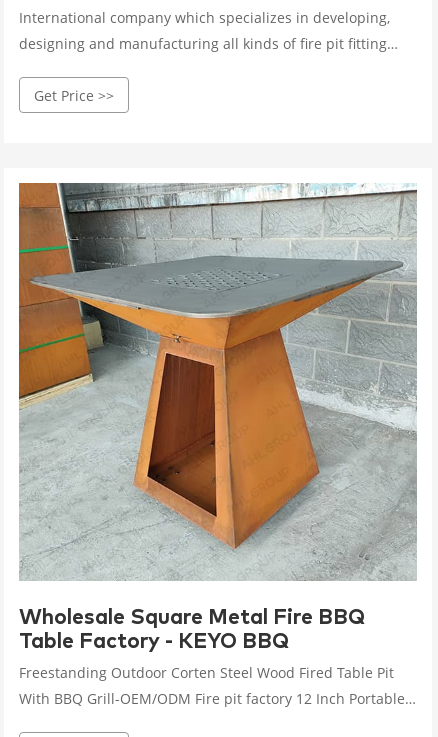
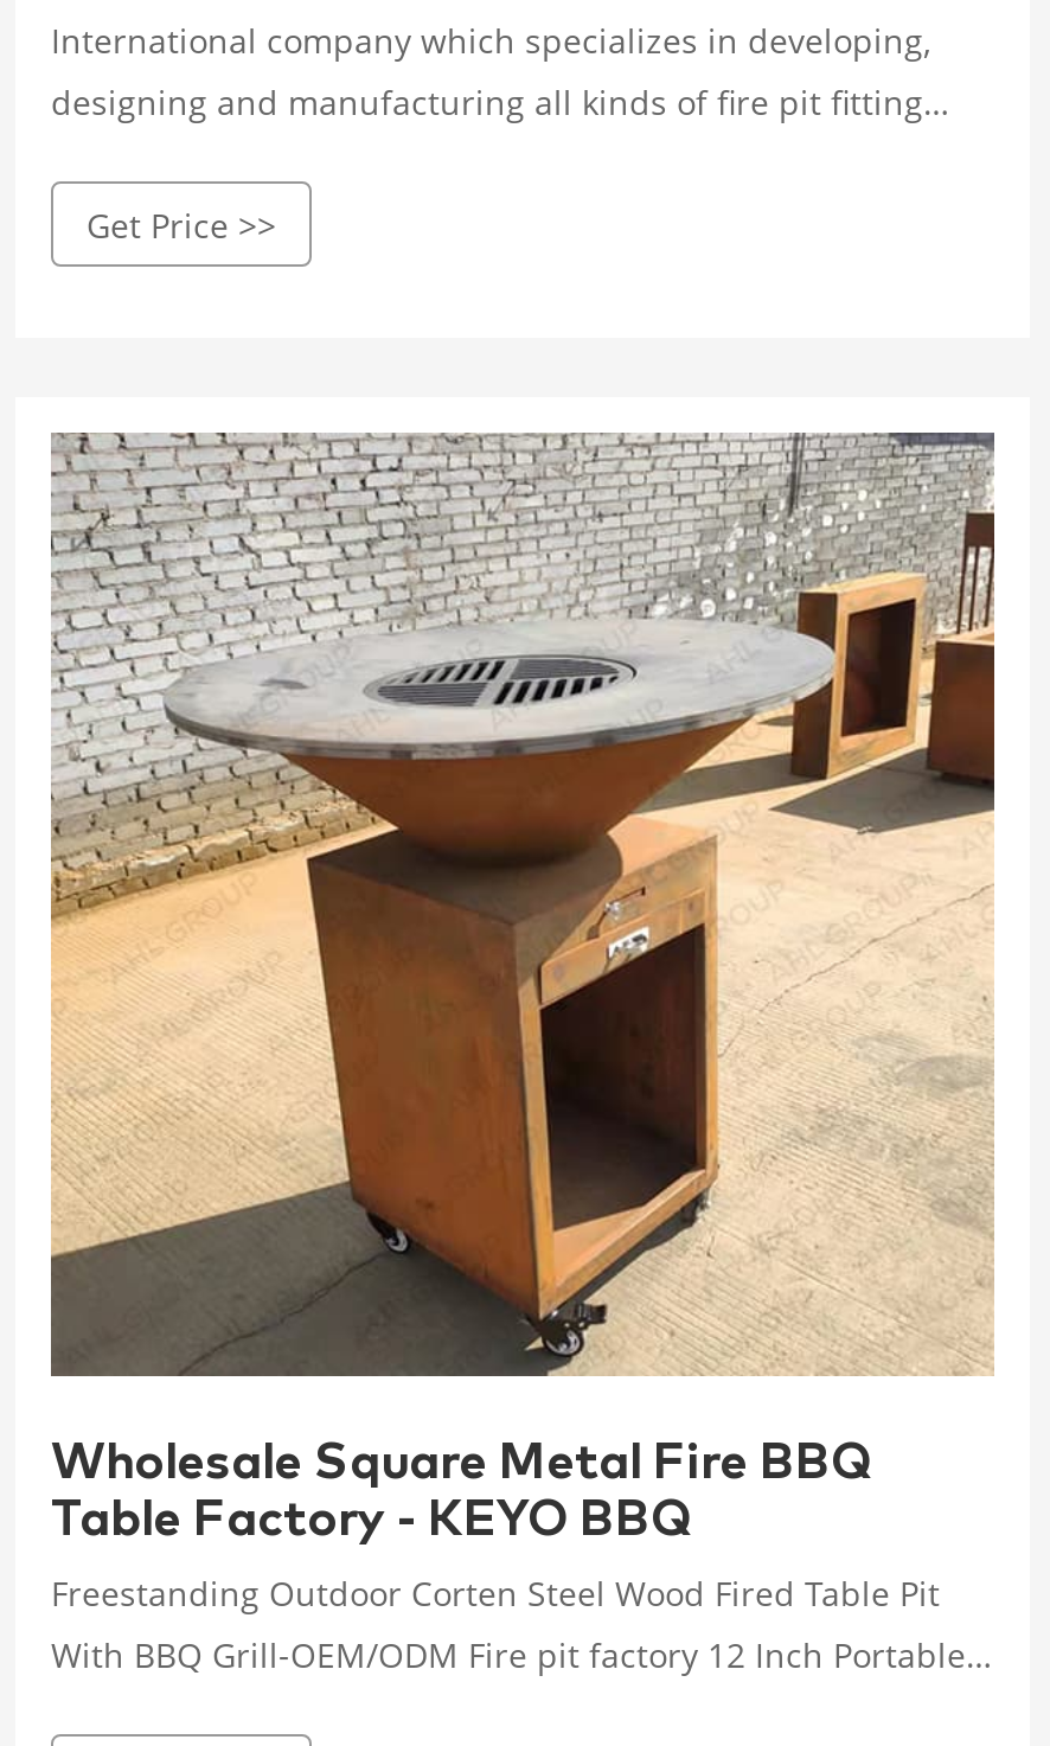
[18,182,417,581] [image] -> [51,430,997,1376] [image]

